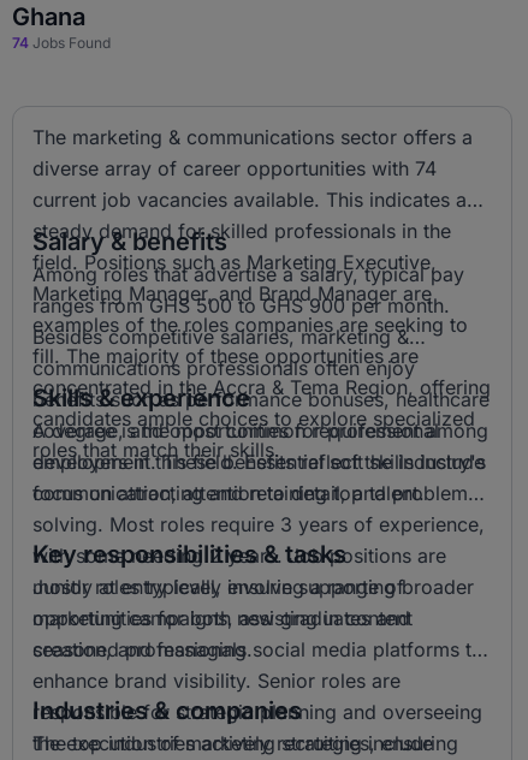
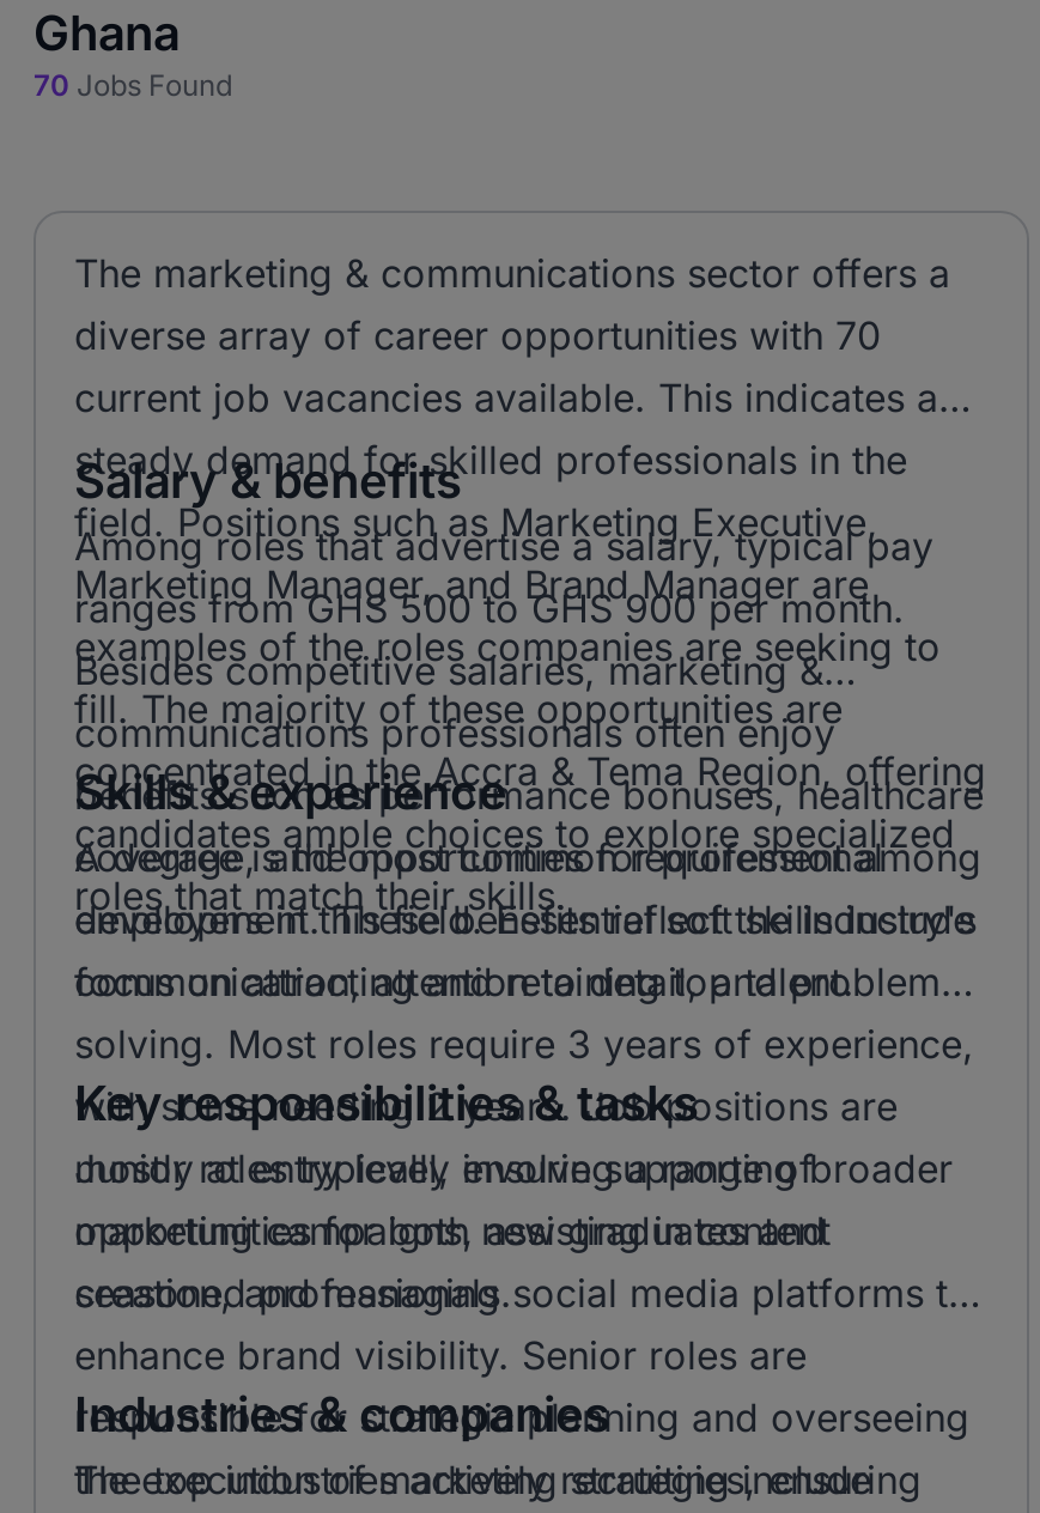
[12,34,111,52] 74 Jobs Found -> [34,67,232,103] 70 Jobs Found
[32,156,437,180] diverse array of career opportunities with 74 -> [74,311,881,359] diverse array of career opportunities with 70

